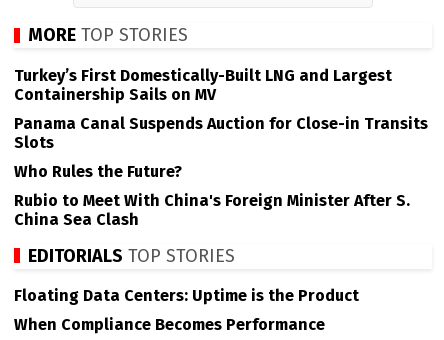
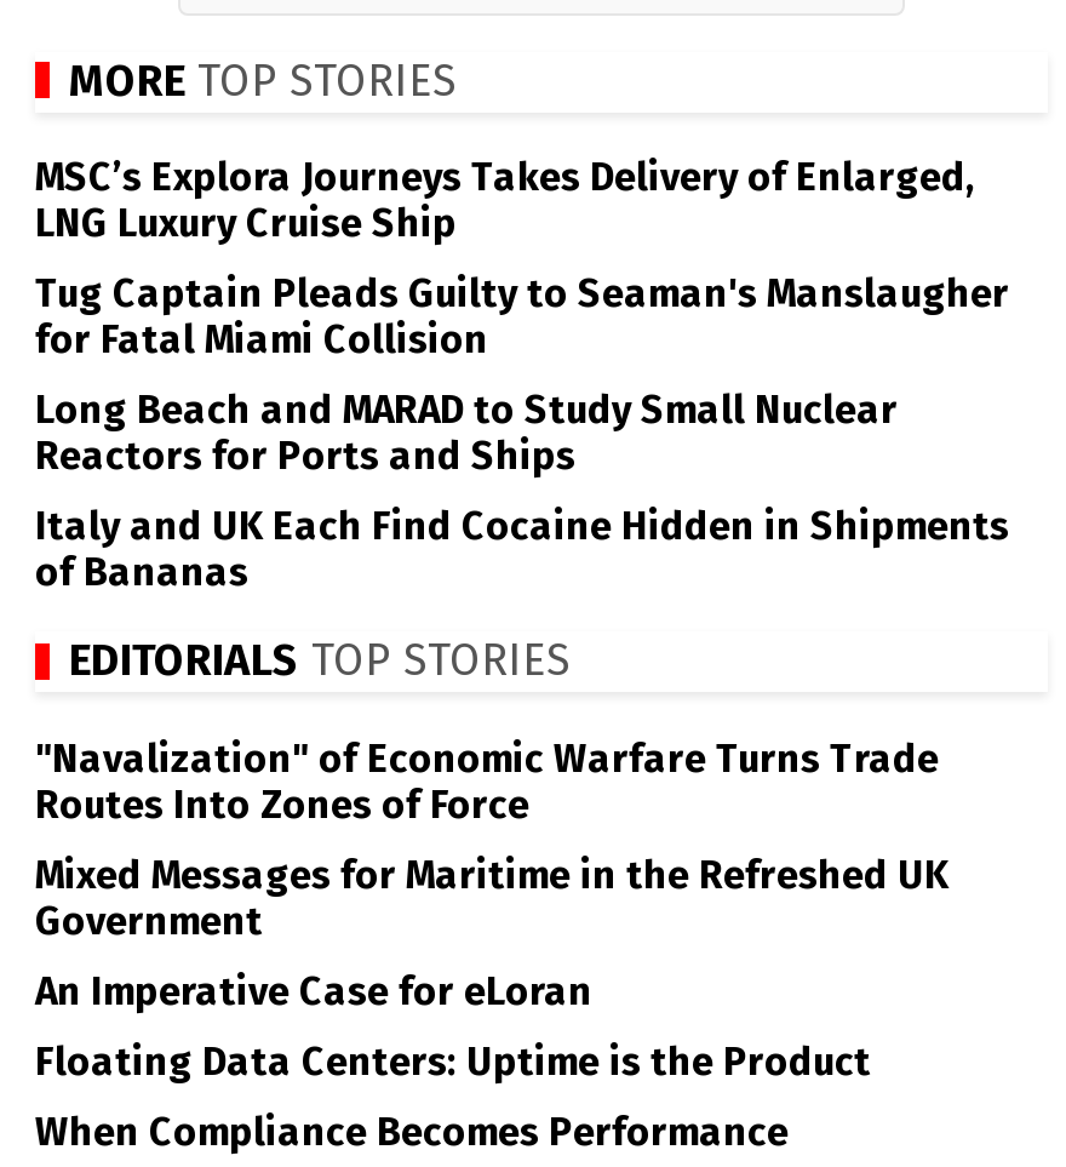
[14,66,392,104] Turkey’s First Domestically-Built LNG and Largest | Containership Sails on MV -> [35,154,975,246] MSC’s Explora Journeys Takes Delivery of Enlarged, | LNG Luxury Cruise Ship
[14,114,428,152] Panama Canal Suspends Auction for Close-in Transits | Slots -> [35,270,1009,363] Tug Captain Pleads Guilty to Seaman's Manslaugher | for Fatal Miami Collision
[14,162,182,181] Who Rules the Future? -> [35,387,898,479] Long Beach and MARAD to Study Small Nuclear | Reactors for Ports and Ships
[14,191,410,229] Rubio to Meet With China's Foreign Minister After S. | China Sea Clash -> [35,503,1009,595] Italy and UK Each Find Cocaine Hidden in Shipments | of Bananas
none -> [35,735,948,1013] "Navalization" of Economic Warfare Turns Trade | Routes Into Zones of Force | Mixed Messages for Maritime in the Refreshed UK | Government | An Imperative Case for eLoran

